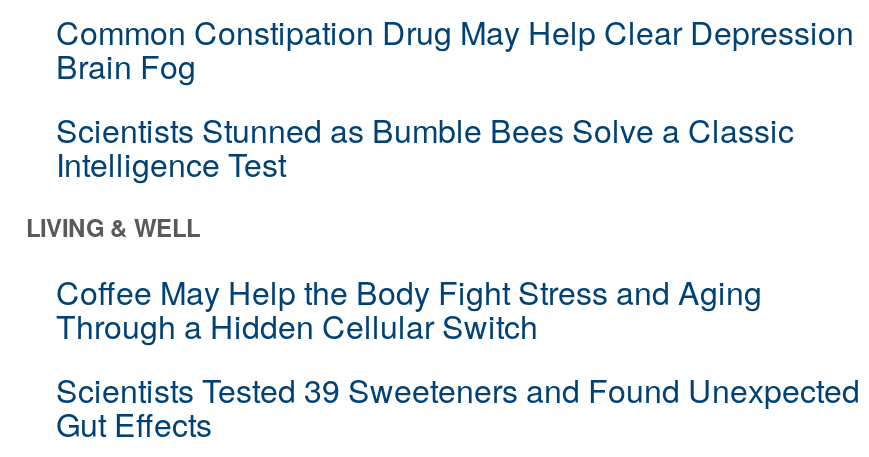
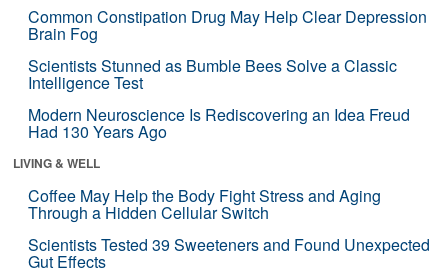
none -> [28,103,410,143] Modern Neuroscience Is Rediscovering an Idea Freud | Had 130 Years Ago

